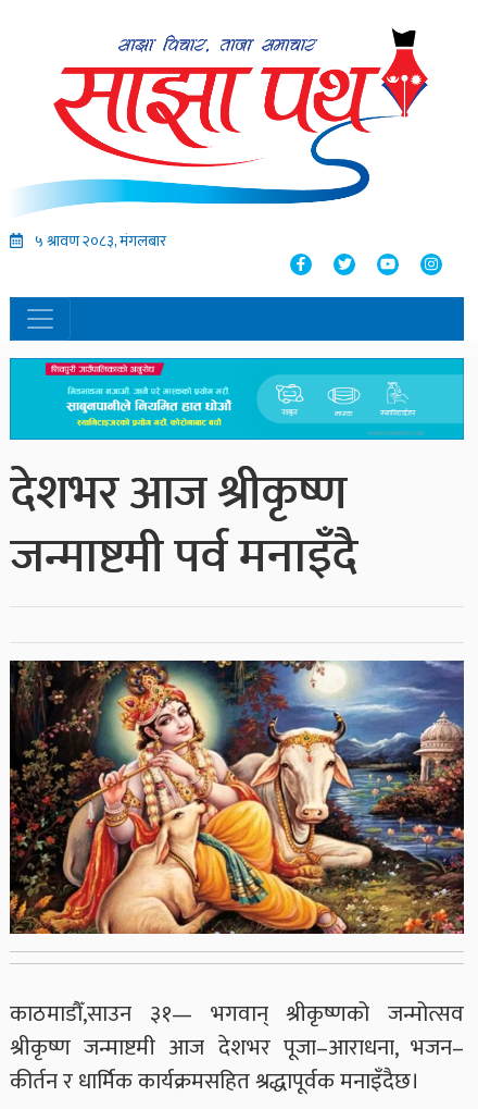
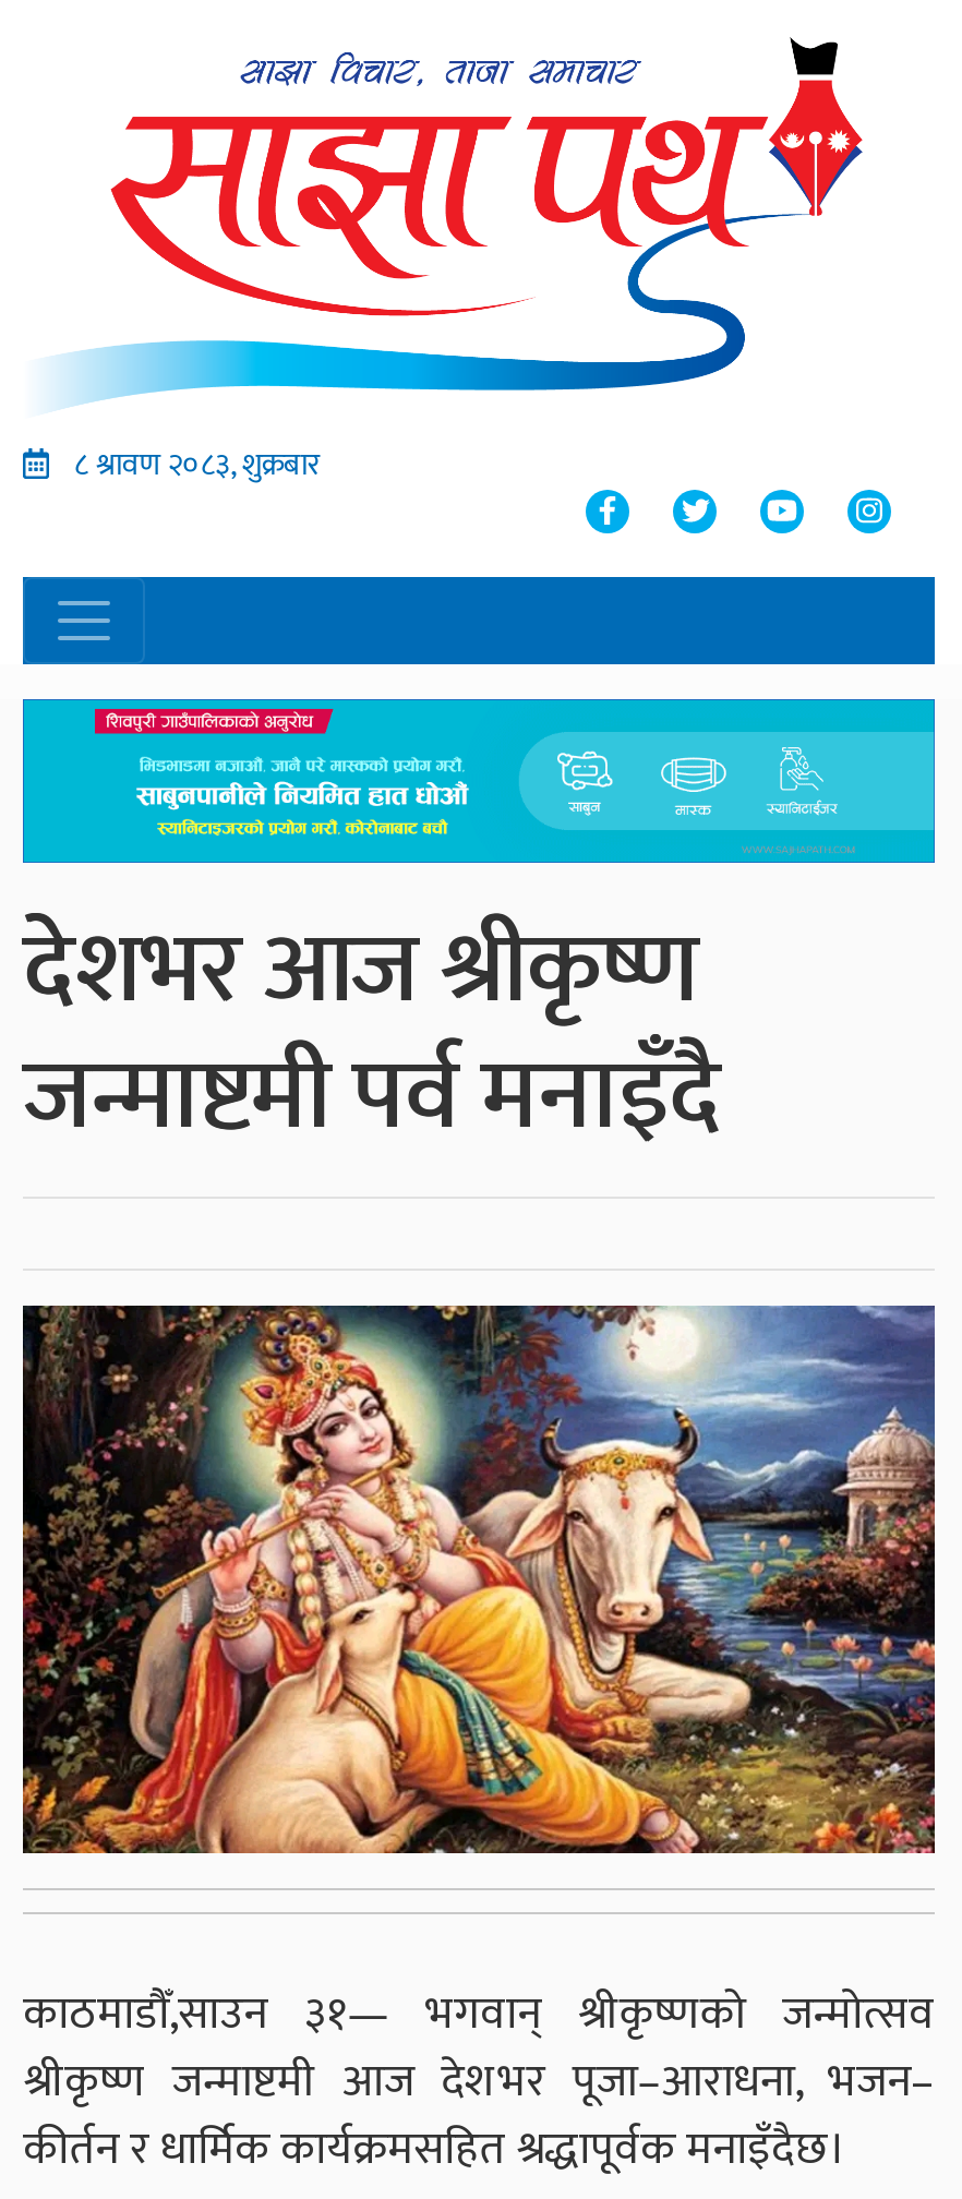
[32,228,166,253] ५ श्रावण २०८३, मंगलबार -> [67,439,320,490] ८ श्रावण २०८३, शुक्रबार

